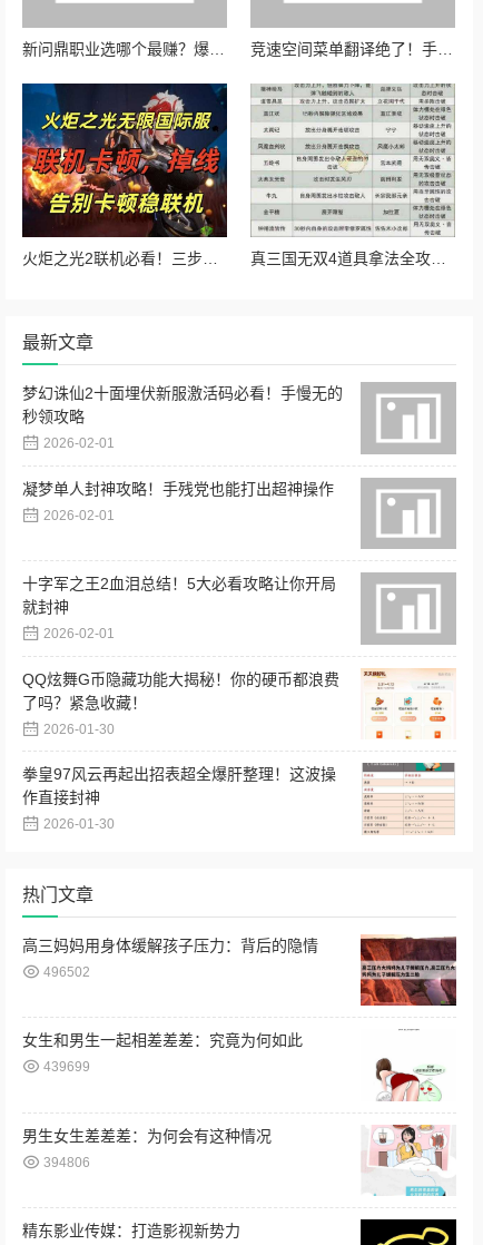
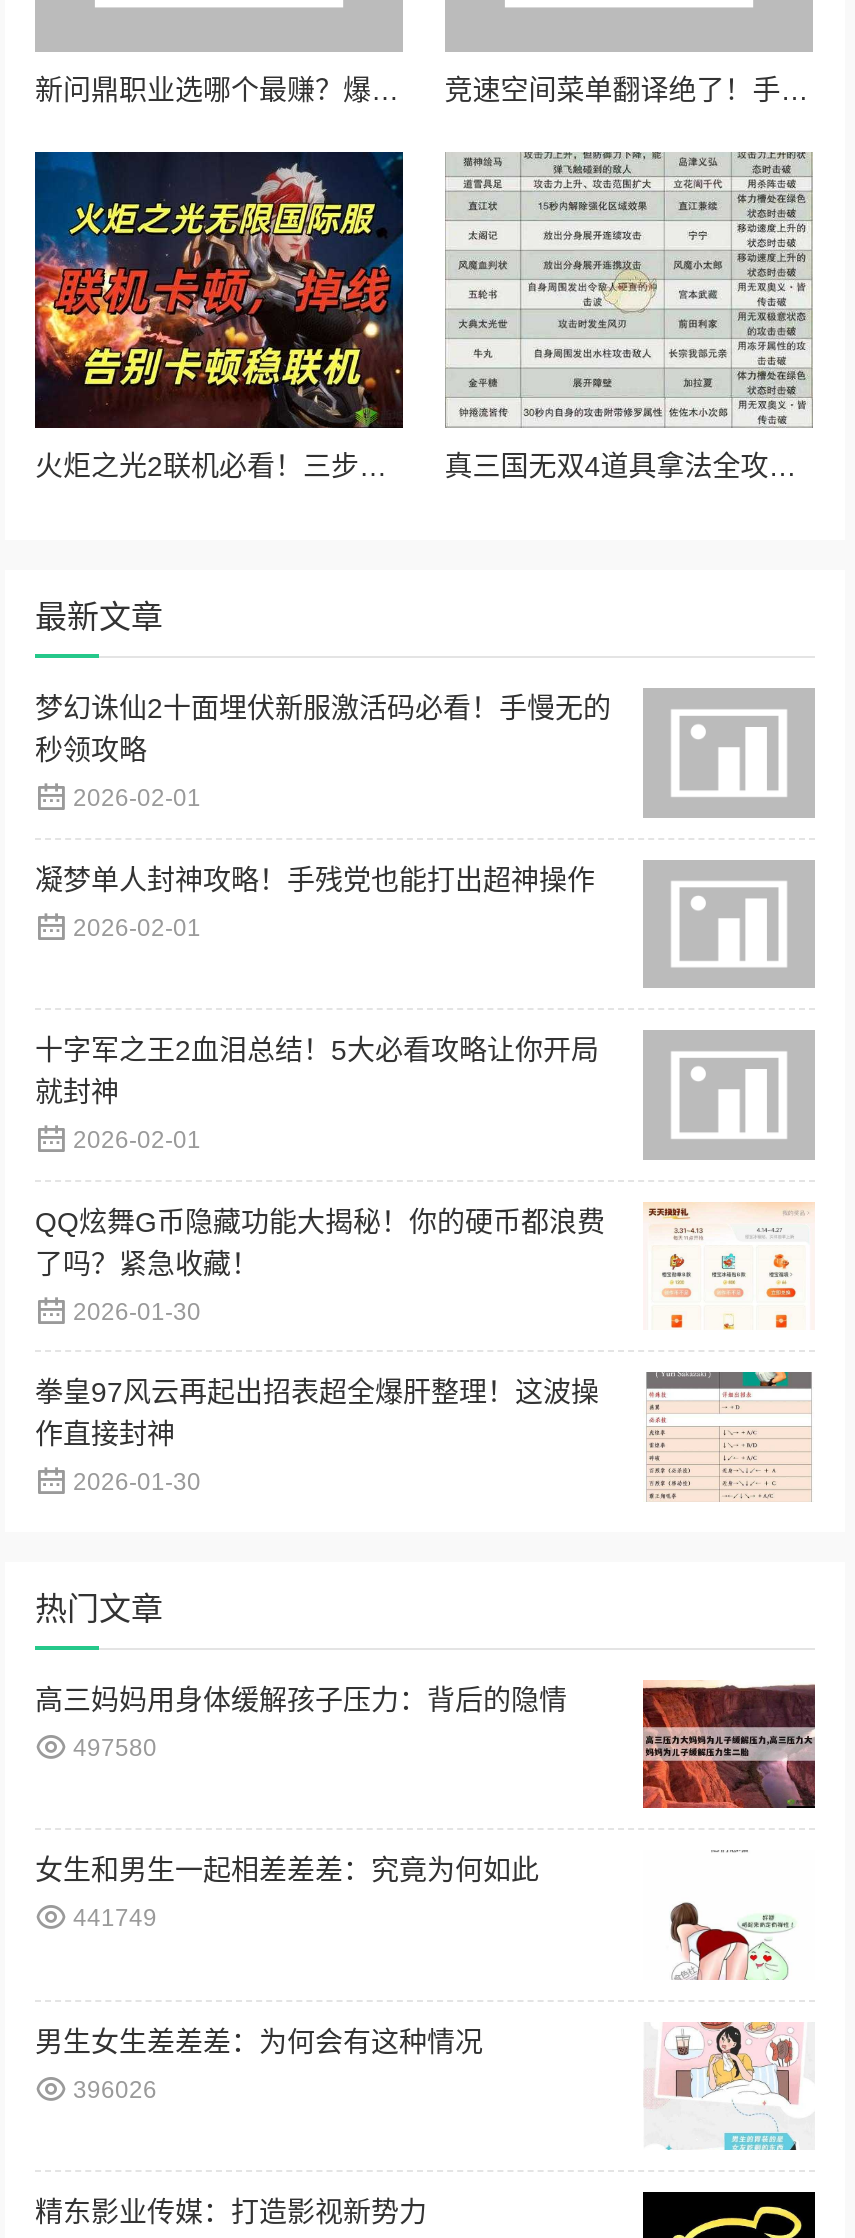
[40,964,90,980] 496502 -> [67,1733,157,1761] 497580
[40,1059,90,1075] 439699 -> [67,1904,157,1932] 441749
[40,1154,90,1170] 394806 -> [67,2075,157,2103] 396026

